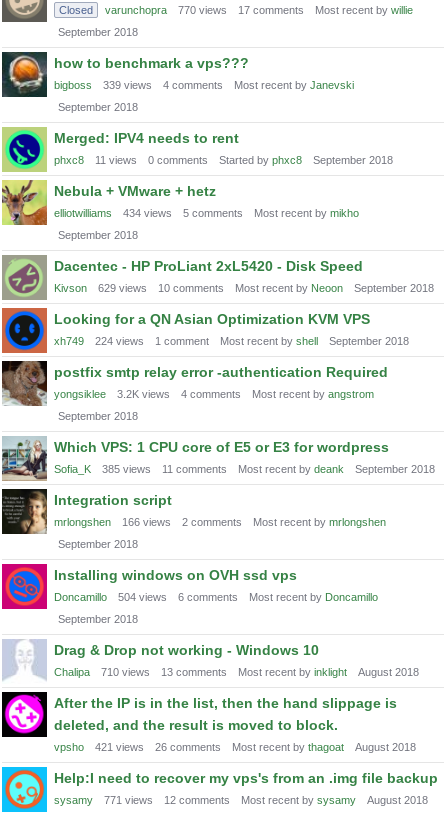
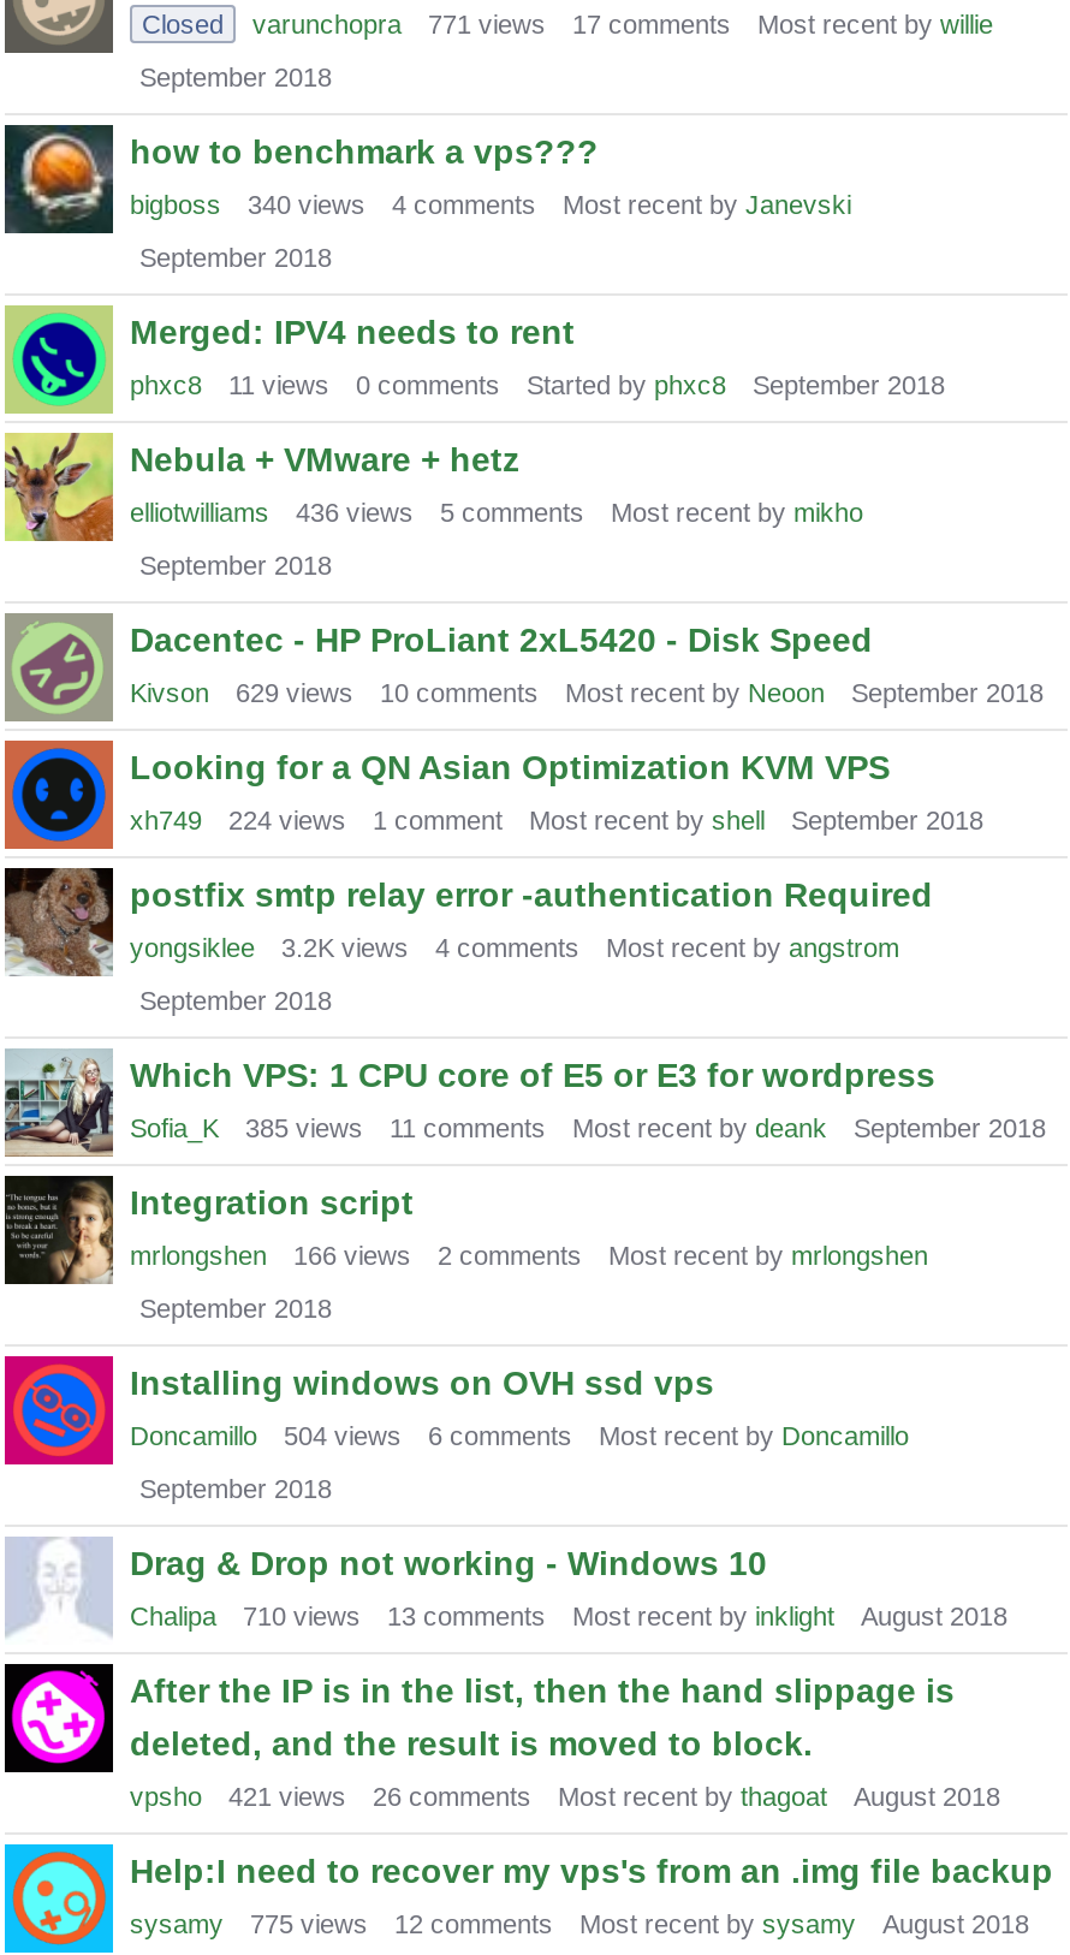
[59,4,413,16] Closed varunchopra 770 views 17 comments Most recent by willie -> [142,10,993,38] Closed varunchopra 771 views 17 comments Most recent by willie
[54,79,354,91] bigboss 339 views 4 comments Most recent by Janevski -> [130,190,851,219] bigboss 340 views 4 comments Most recent by Janevski
[54,207,359,219] elliotwilliams 434 views 5 comments Most recent by mikho -> [130,498,863,527] elliotwilliams 436 views 5 comments Most recent by mikho
[54,794,428,806] sysamy 771 views 12 comments Most recent by sysamy August 2018 -> [130,1909,1029,1938] sysamy 775 views 12 comments Most recent by sysamy August 2018

